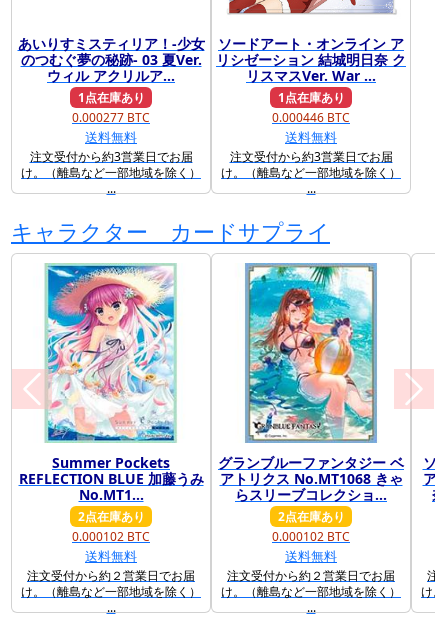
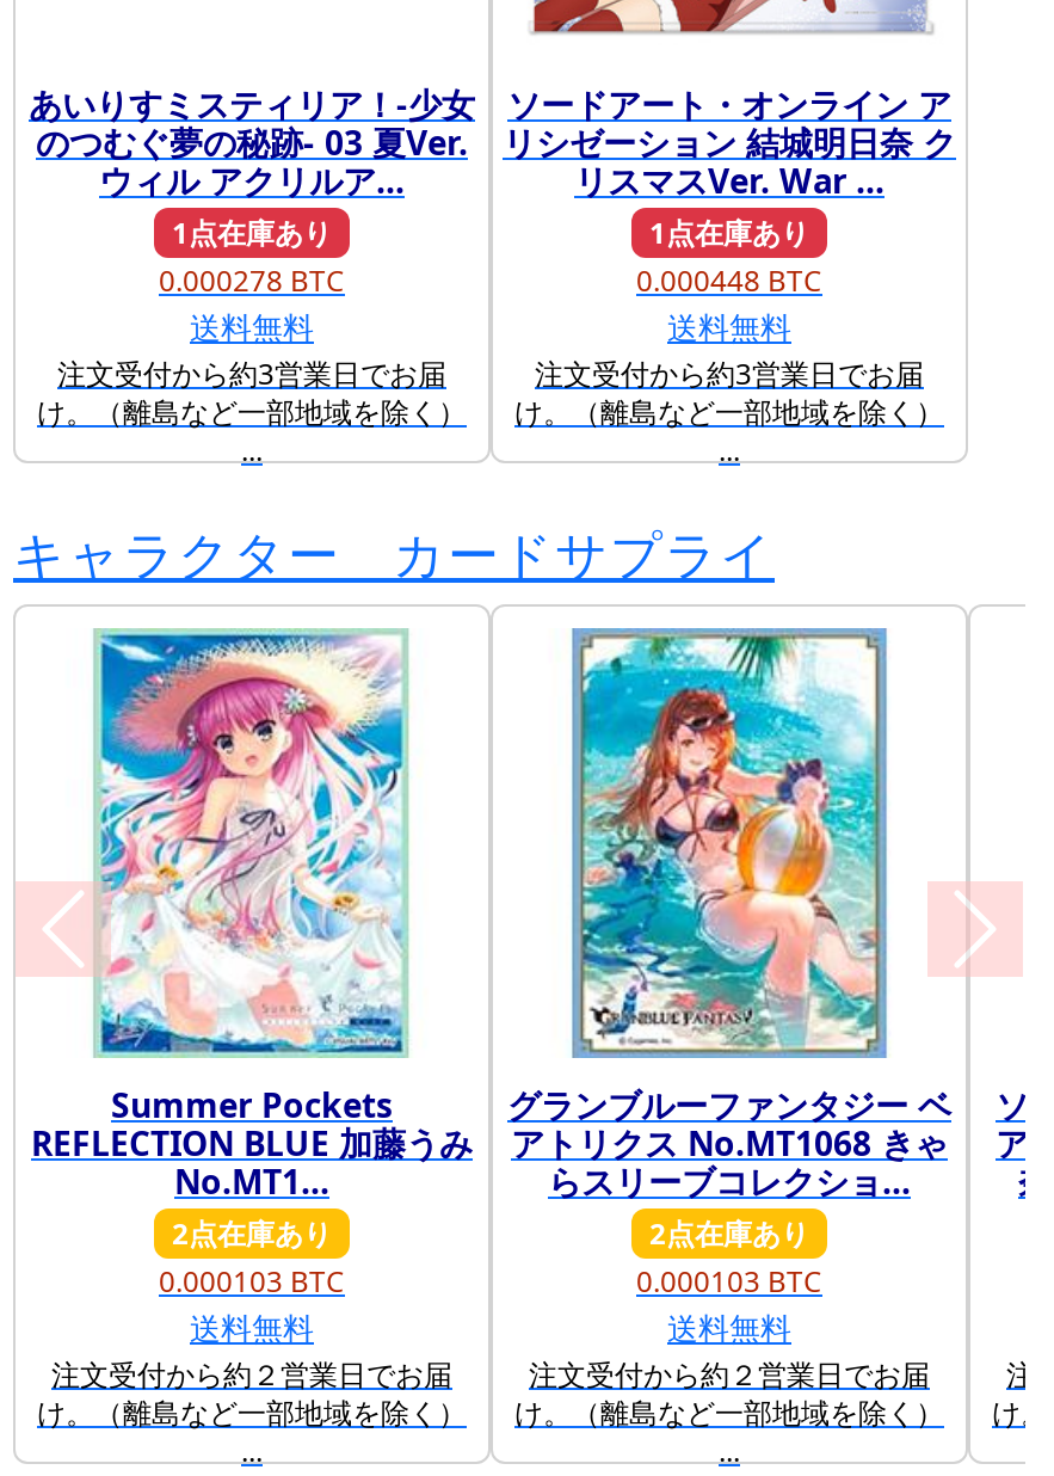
[72,109,150,126] 0.000277 BTC -> [159,260,345,300] 0.000278 BTC
[272,109,350,126] 0.000446 BTC -> [636,260,822,300] 0.000448 BTC
[72,528,150,545] 0.000102 BTC -> [159,1261,345,1301] 0.000103 BTC
[272,528,350,545] 0.000102 BTC -> [636,1261,822,1301] 0.000103 BTC

